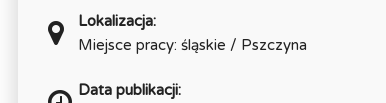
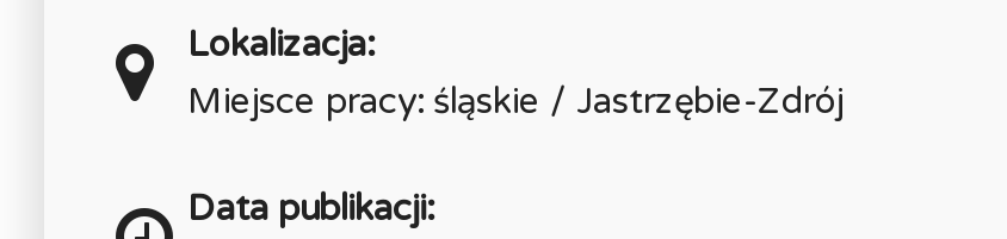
[78,36,307,54] Miejsce pracy: śląskie / Pszczyna -> [187,79,844,122] Miejsce pracy: śląskie / Jastrzębie-Zdrój

